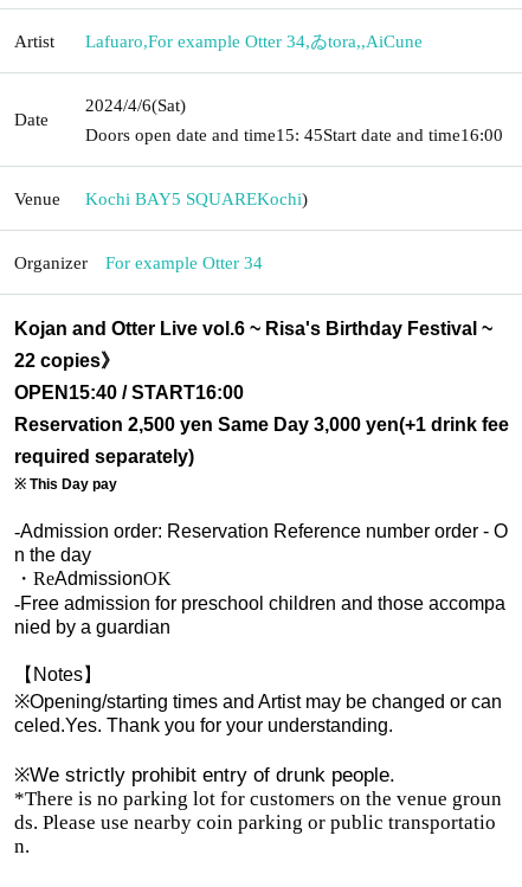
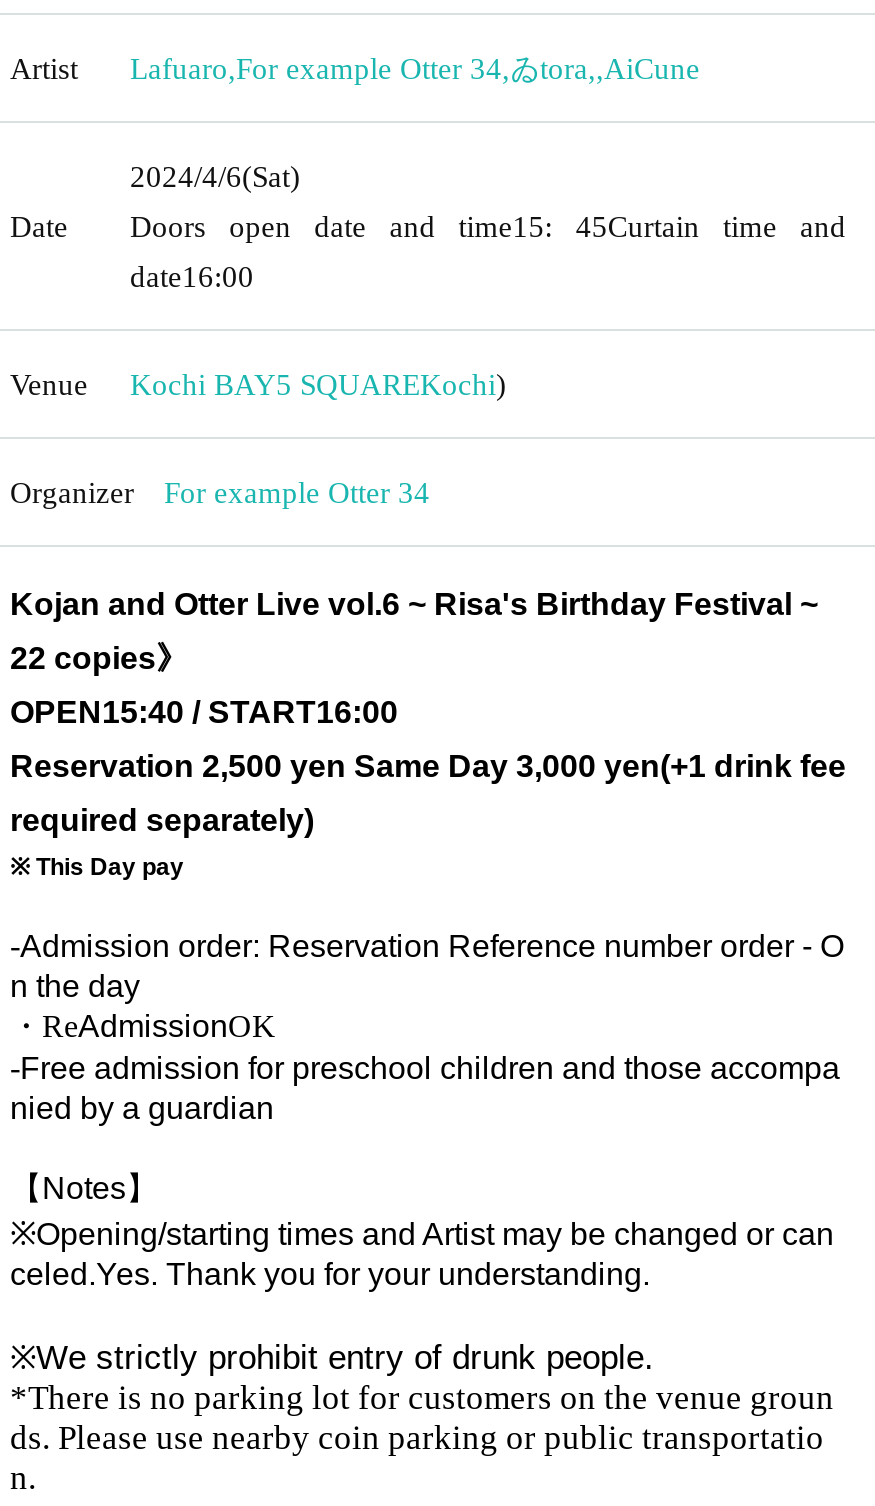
[85,125,503,144] Doors open date and time 15: 45Start date and time 16:00 -> [130,210,846,292] Doors open date and time15: 45Curtain time and | date16:00

